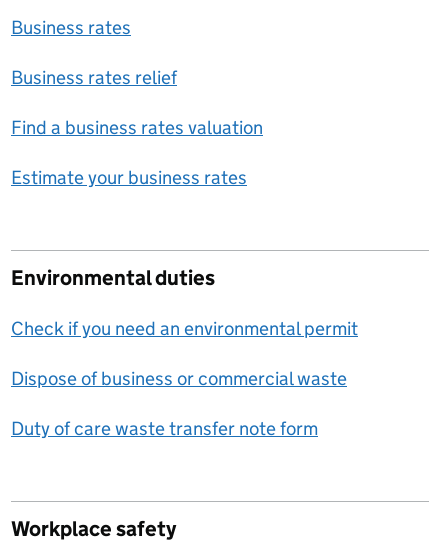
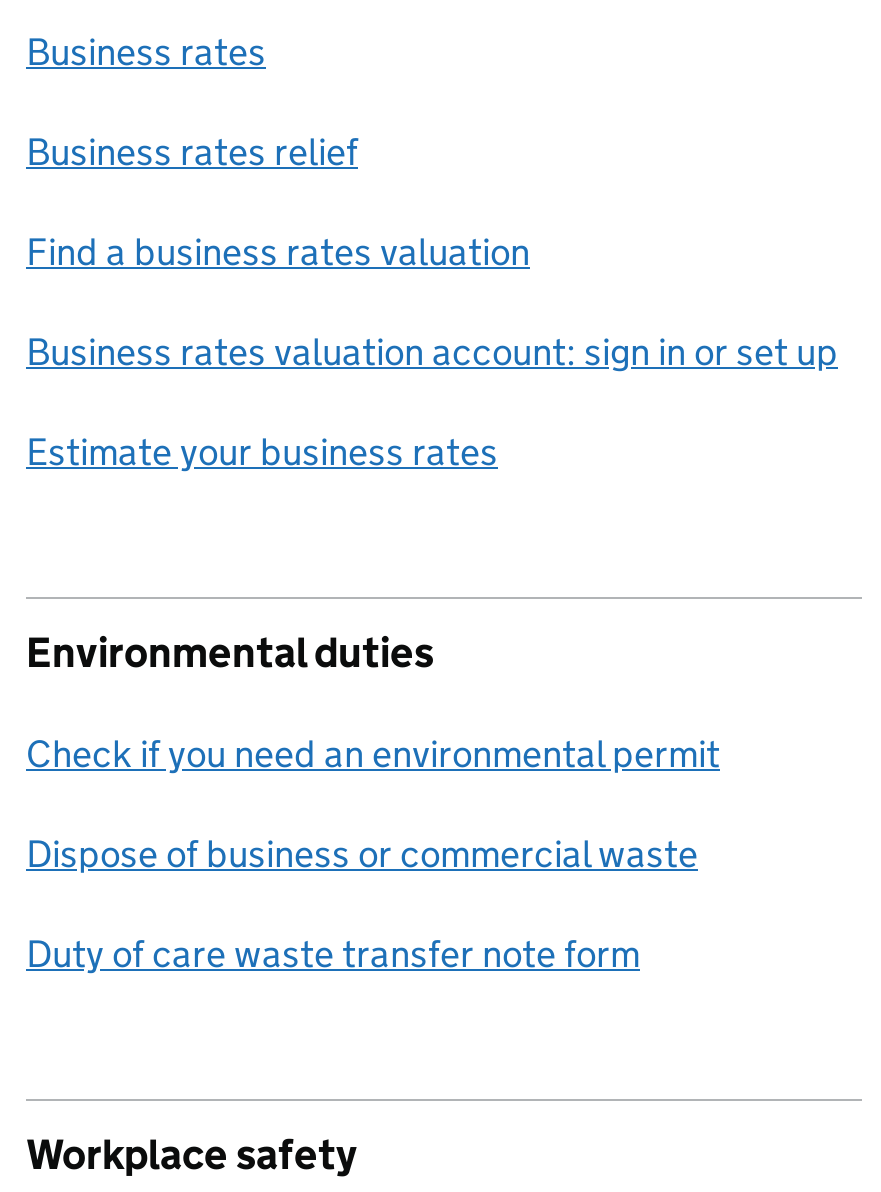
none -> [26,329,838,375] Business rates valuation account: sign in or set up

